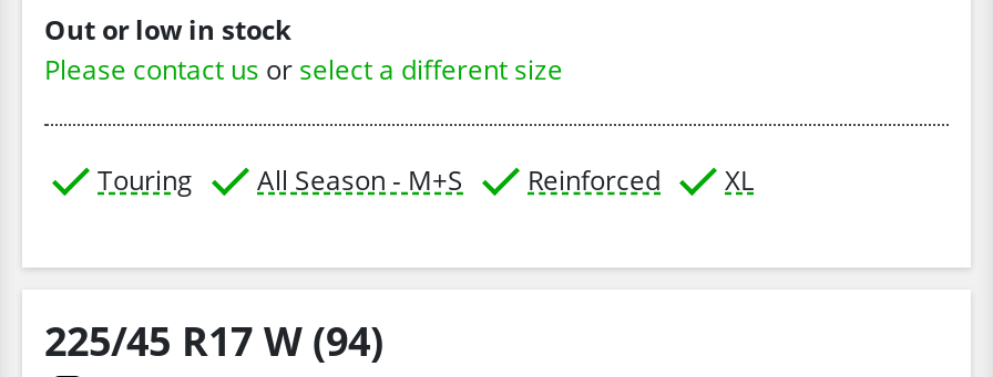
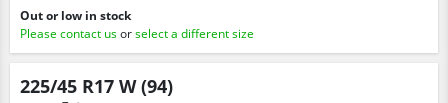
[98,162,754,199] Touring | All Season - M+S | Reinforced | XL -> none

